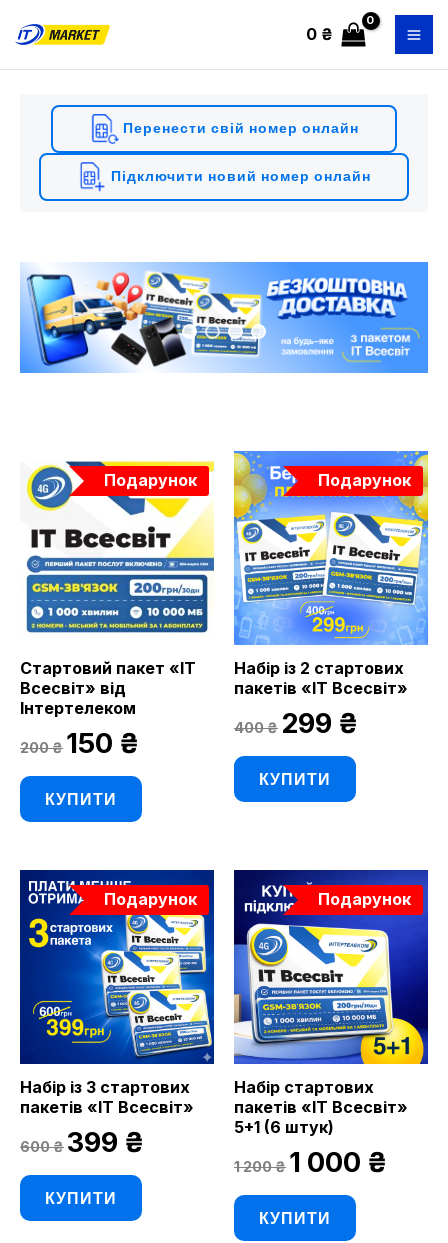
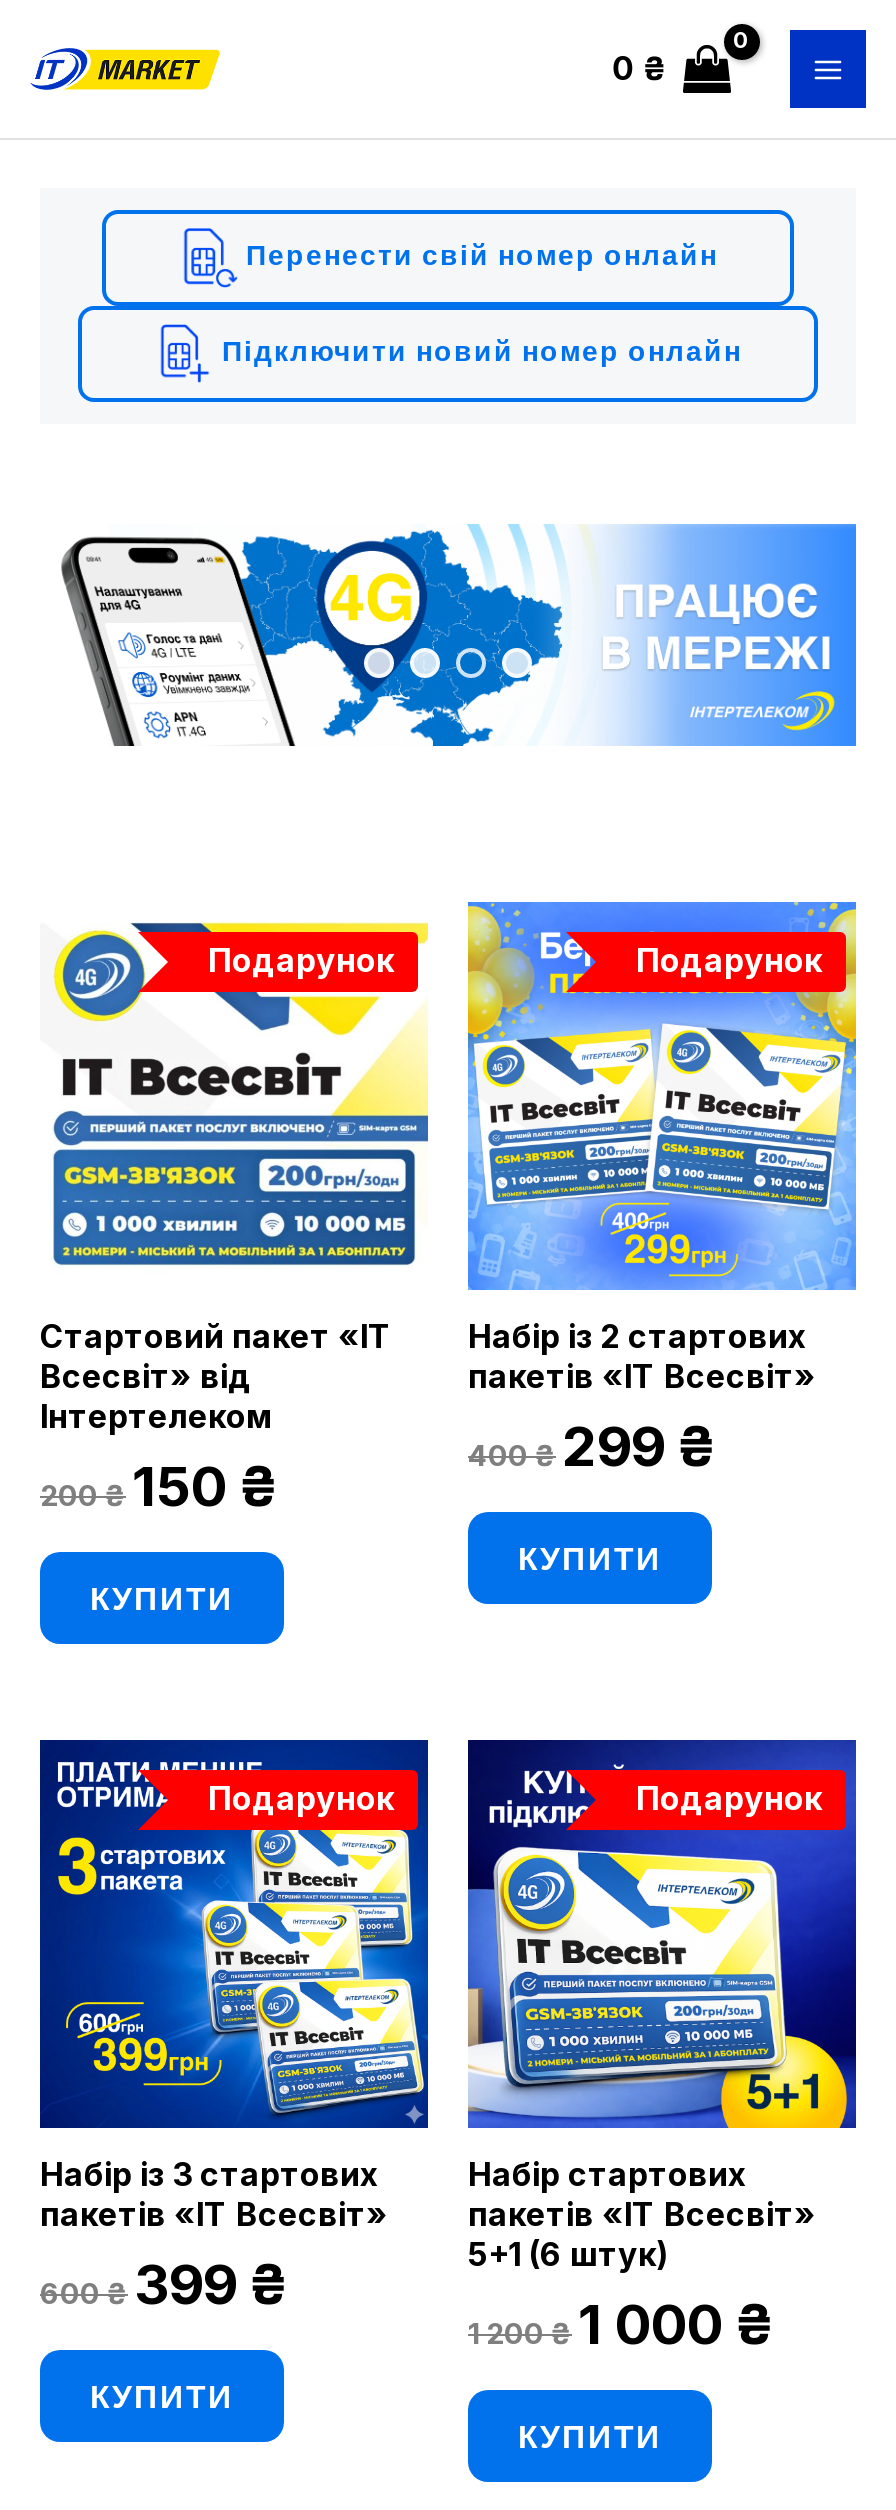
[19,261,420,374] [image] -> [40,524,838,748] [image]

